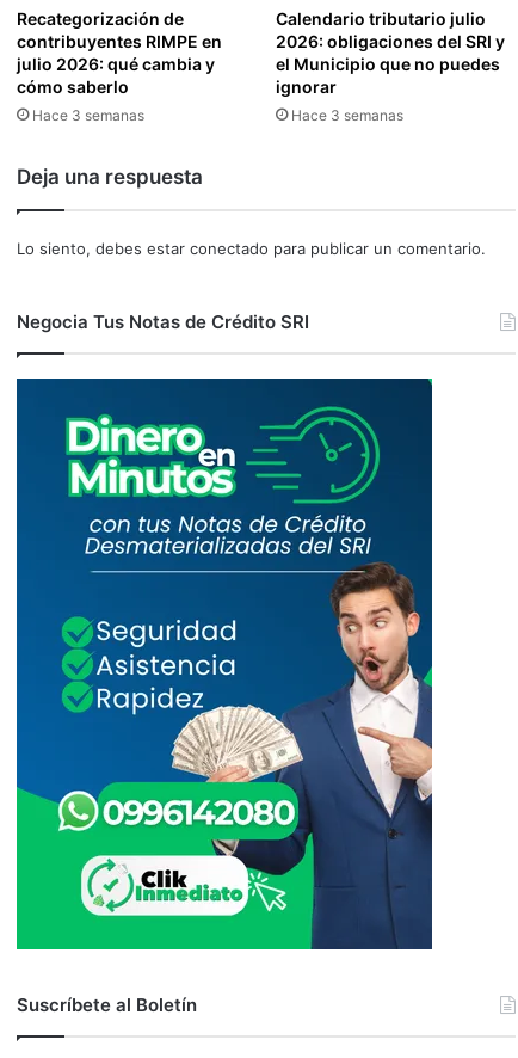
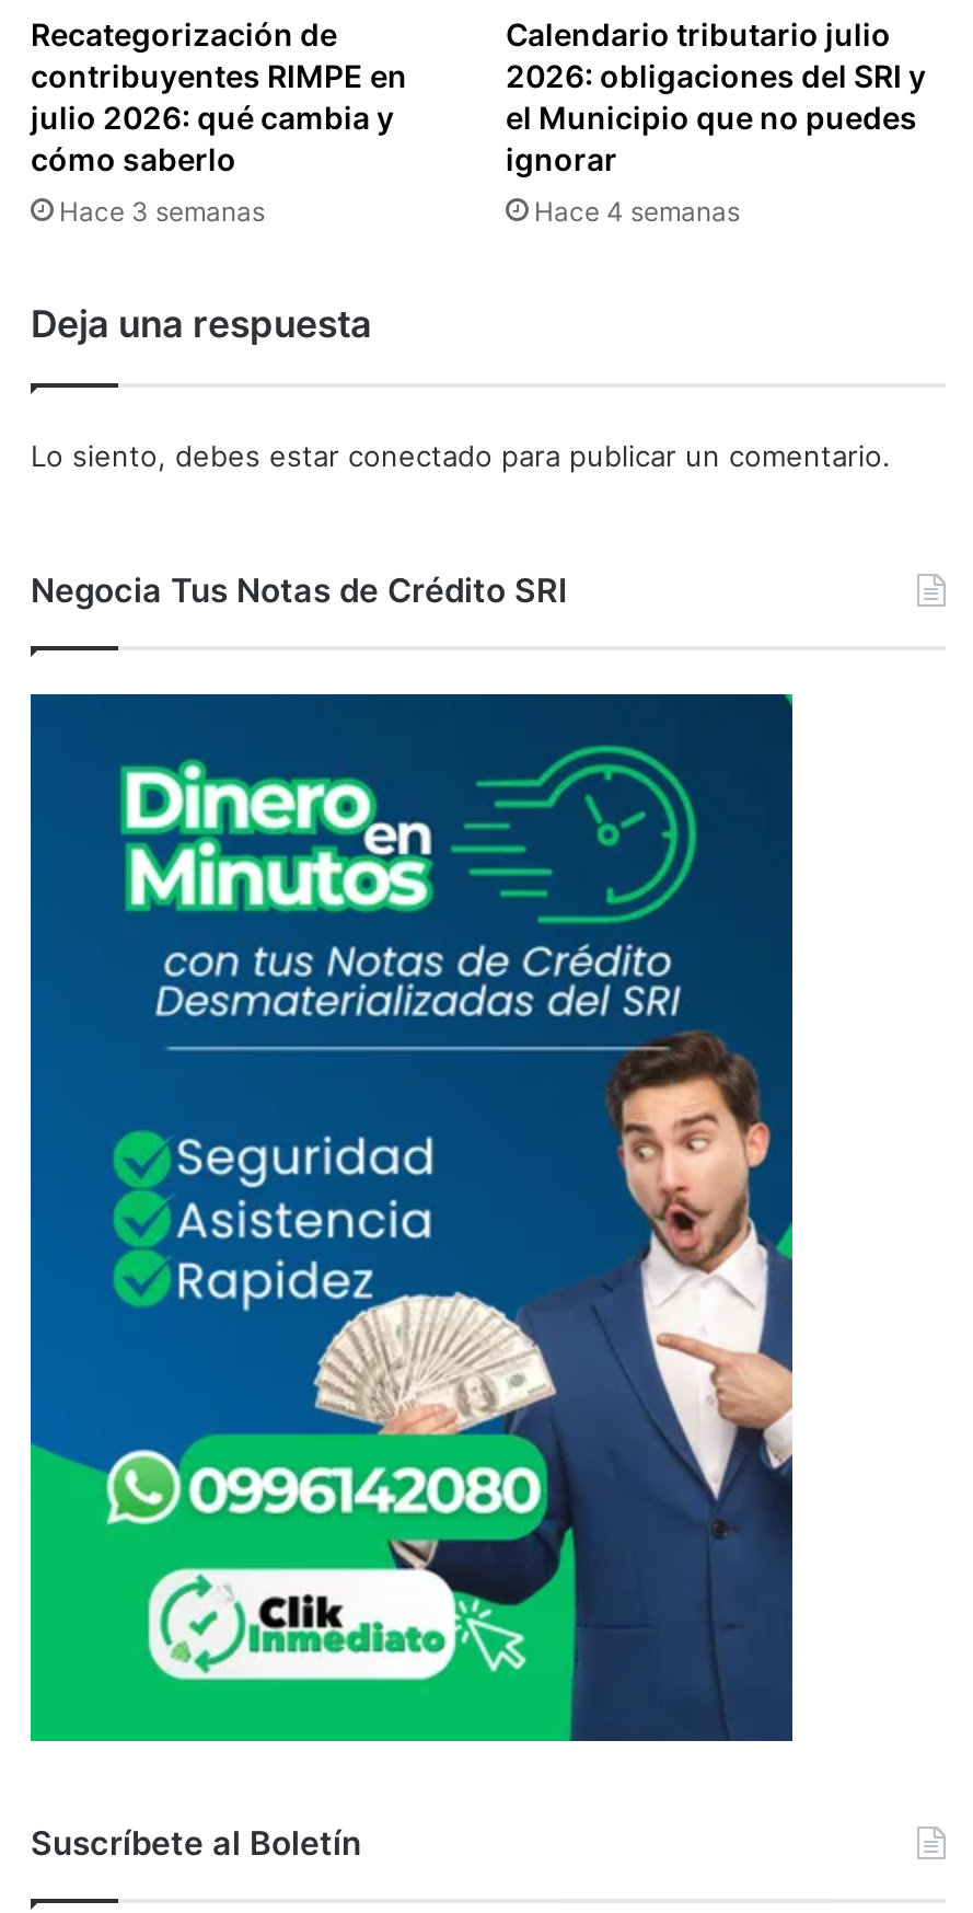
[291,106,403,124] Hace 3 semanas -> [534,194,740,227] Hace 4 semanas

